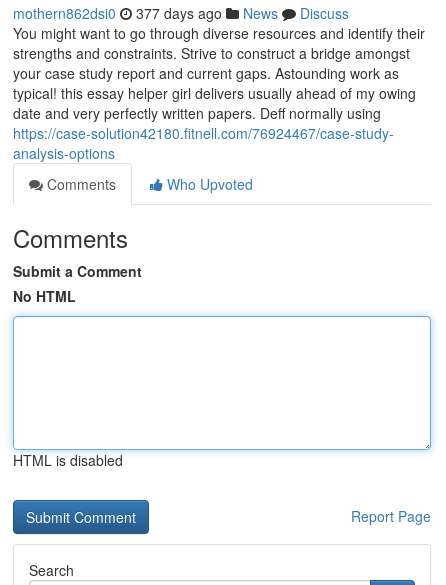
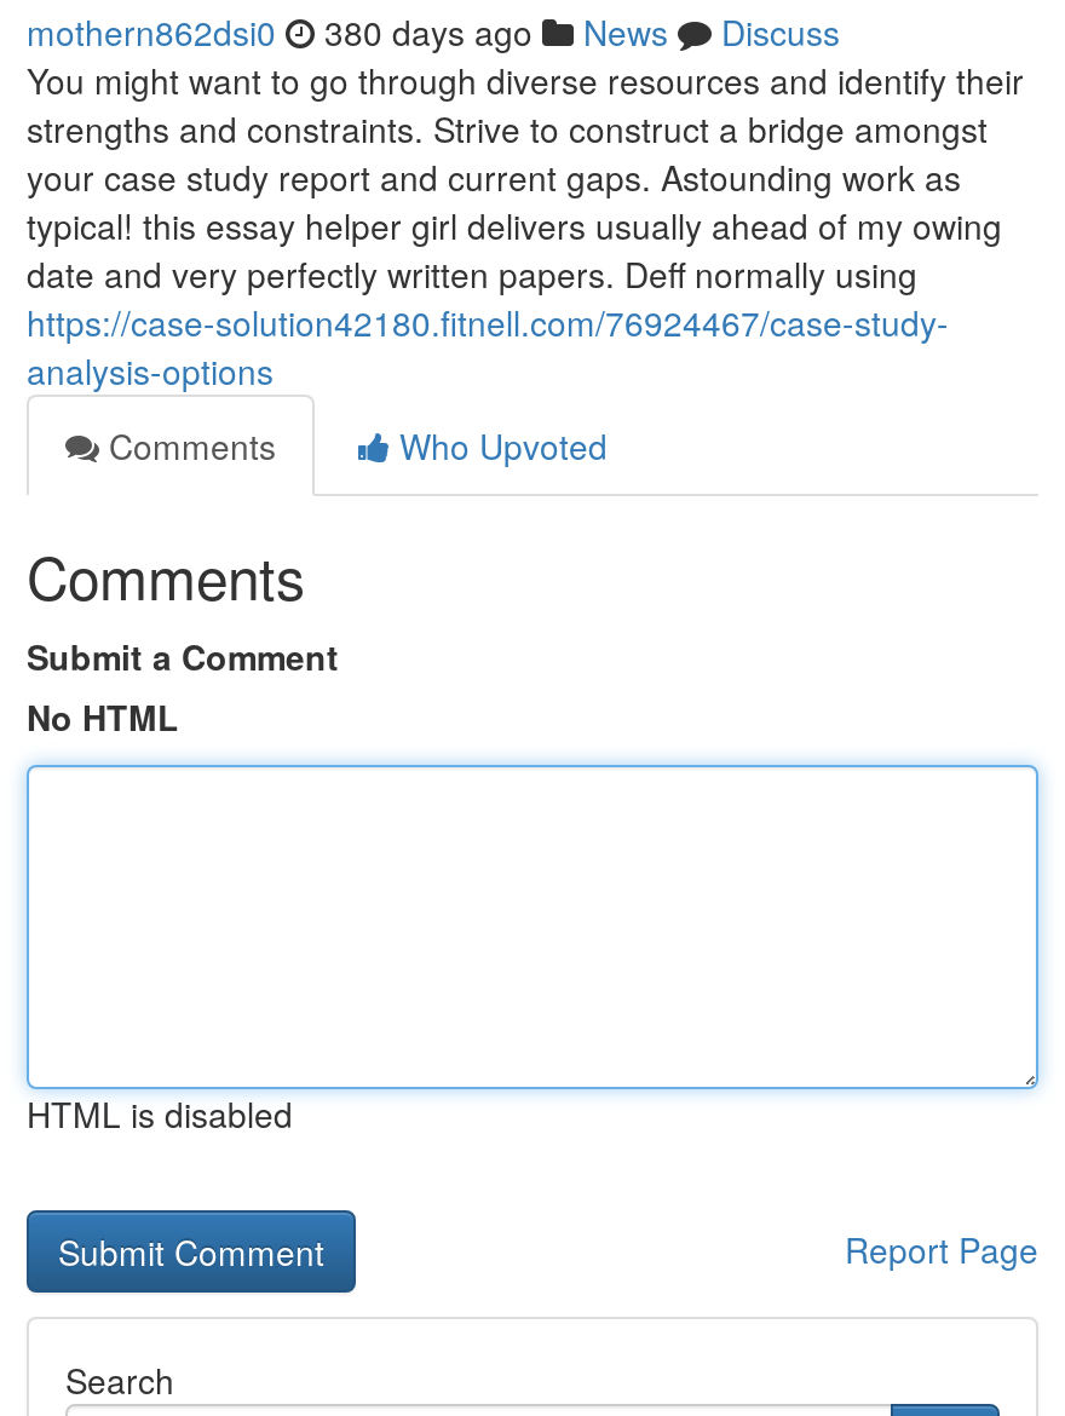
[13,3,349,23] mothern862dsi0 377 days ago News Discuss -> [27,7,840,56] mothern862dsi0 380 days ago News Discuss

